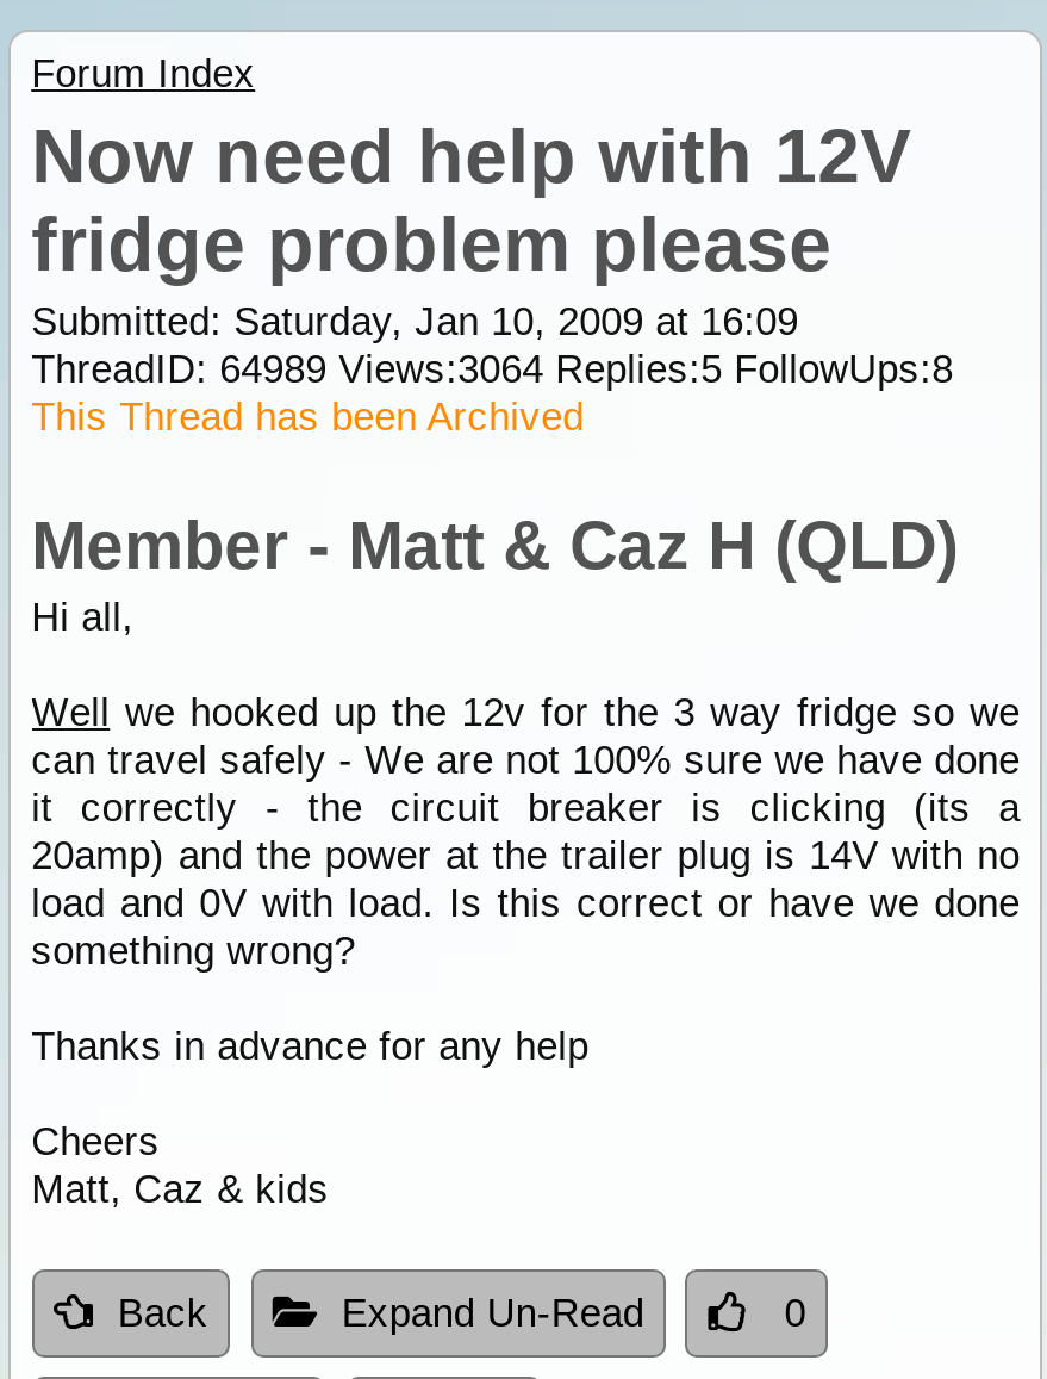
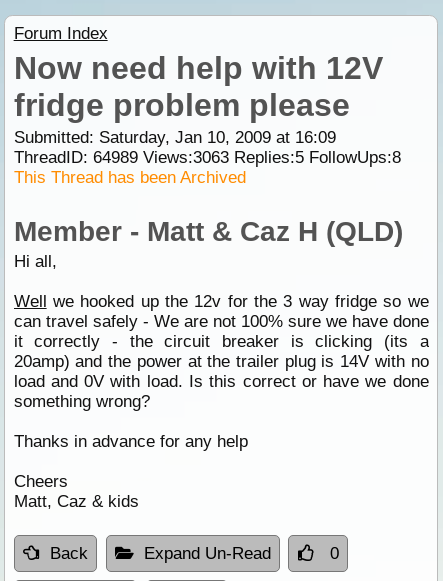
[31,347,953,392] ThreadID: 64989 Views:3064 Replies:5 FollowUps:8 -> [14,148,401,167] ThreadID: 64989 Views:3063 Replies:5 FollowUps:8

